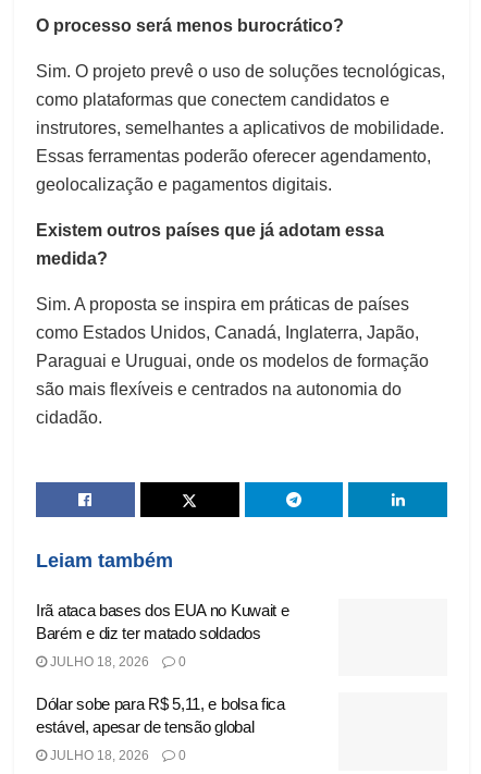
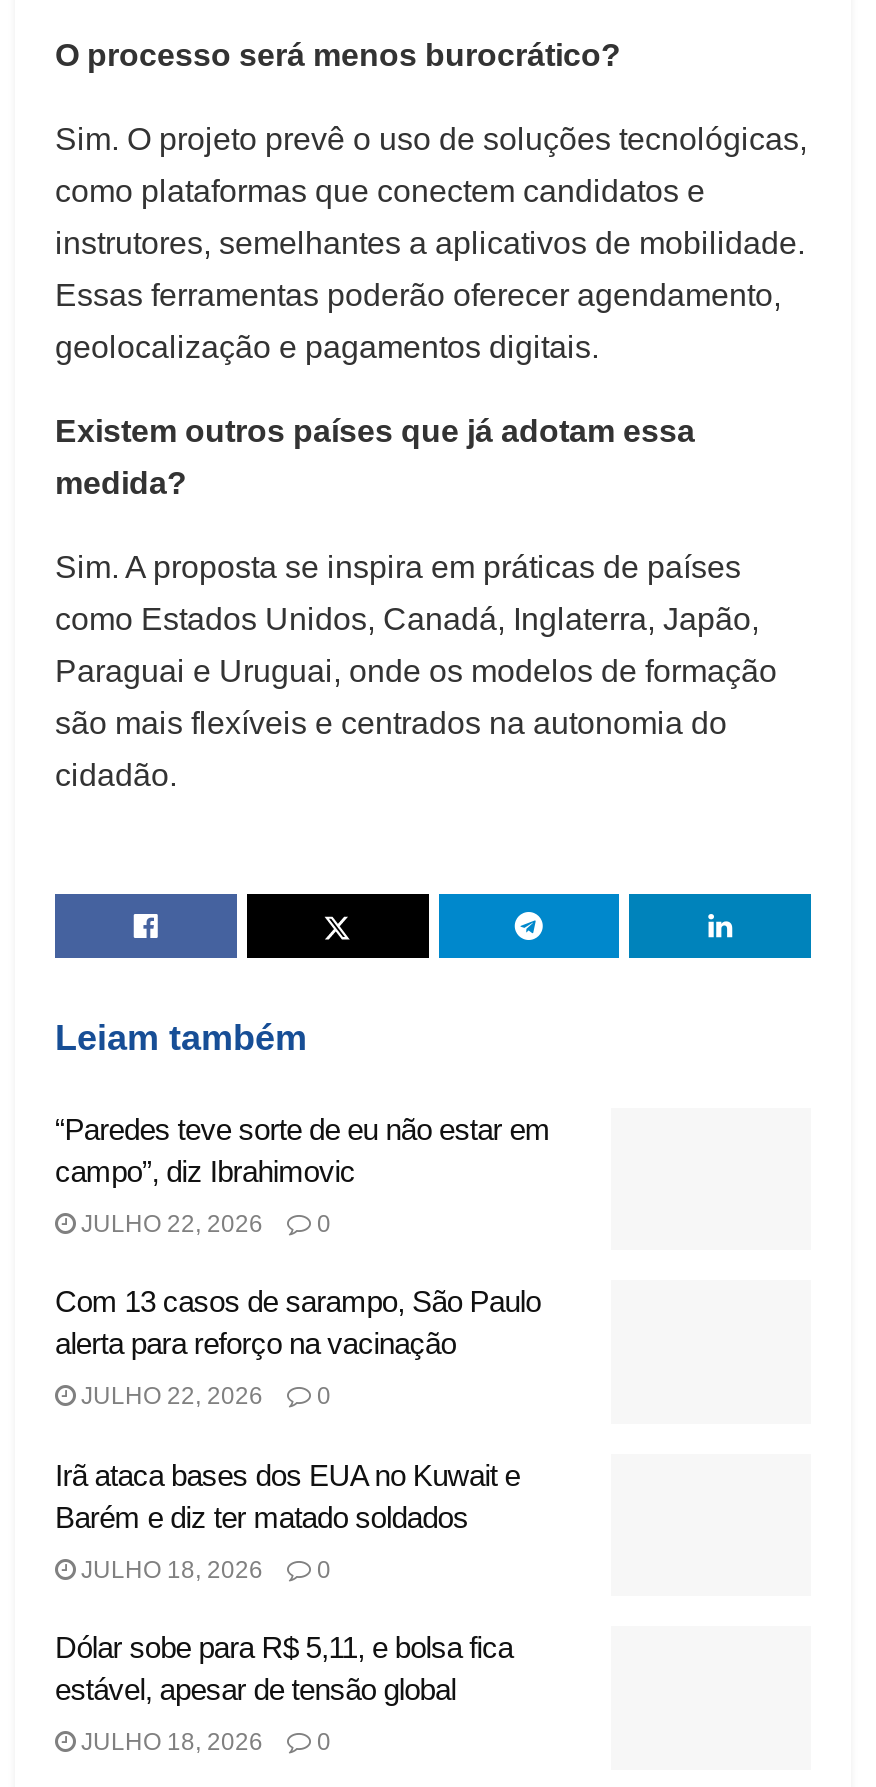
none -> [55,1112,550,1411] “Paredes teve sorte de eu não estar em | campo”, diz Ibrahimovic | JULHO 22, 2026 | 0 | Com 13 casos de sarampo, São Paulo | alerta para reforço na vacinação | JULHO 22, 2026 | 0

